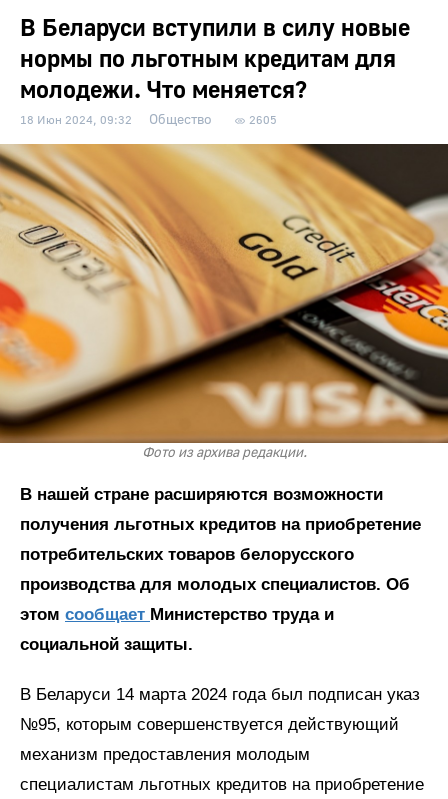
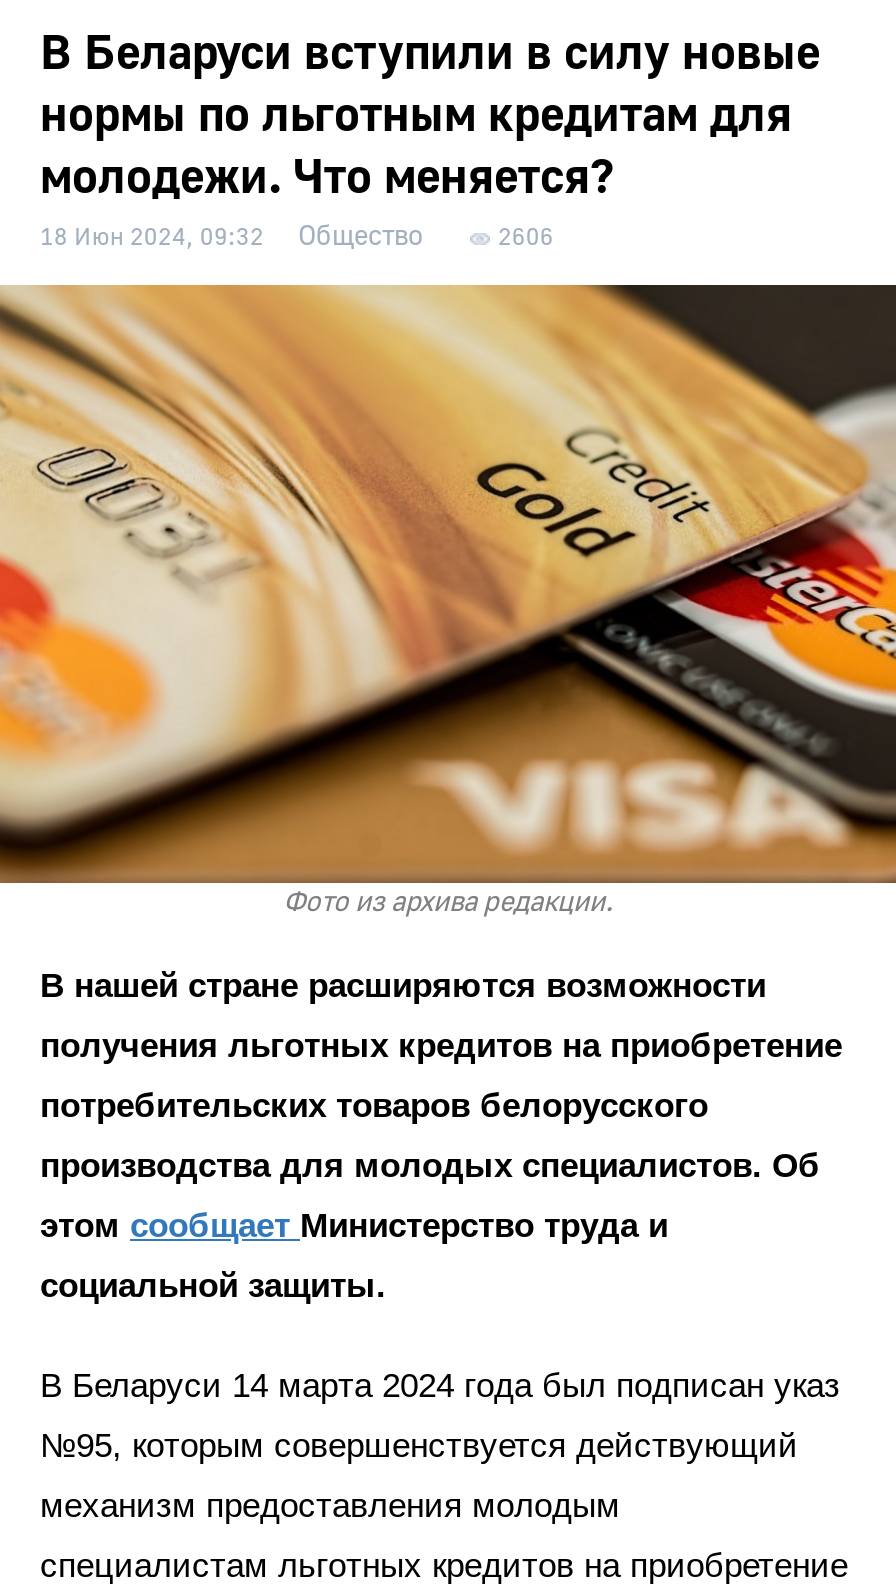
[249,113,277,128] 2605 -> [498,223,554,253] 2606

